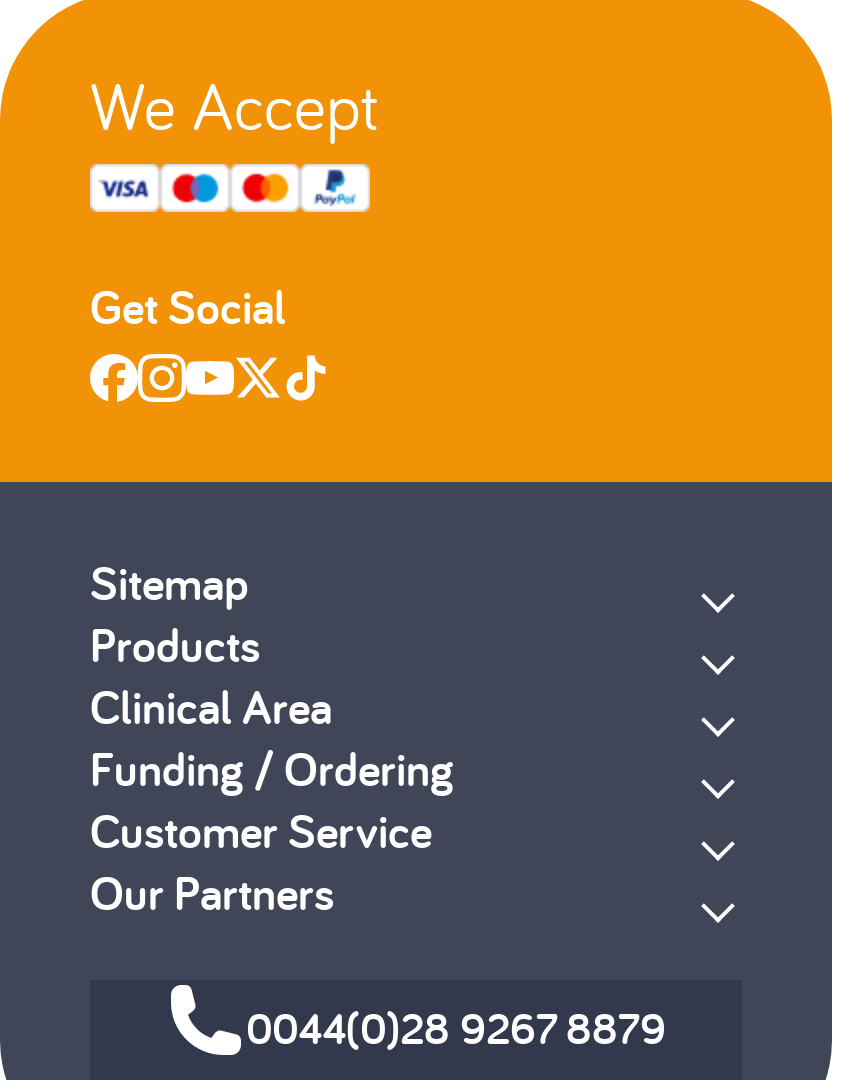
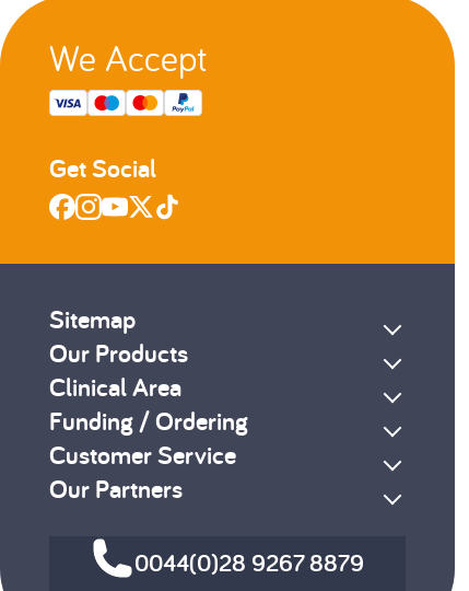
[90,614,260,676] Products -> [49,336,188,370] Our Products

